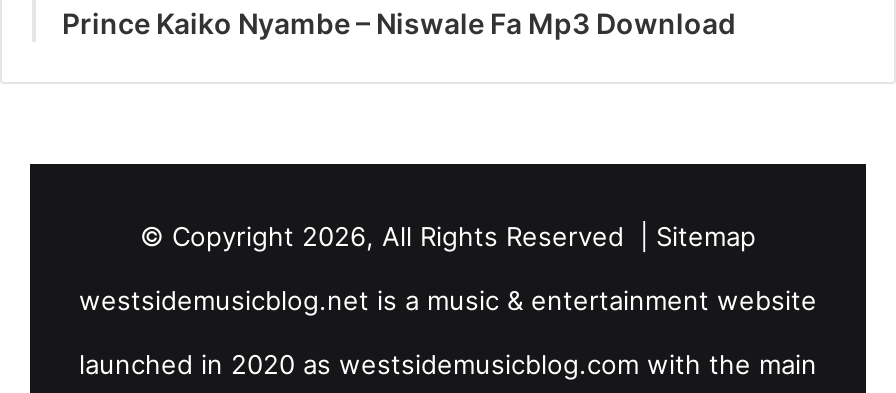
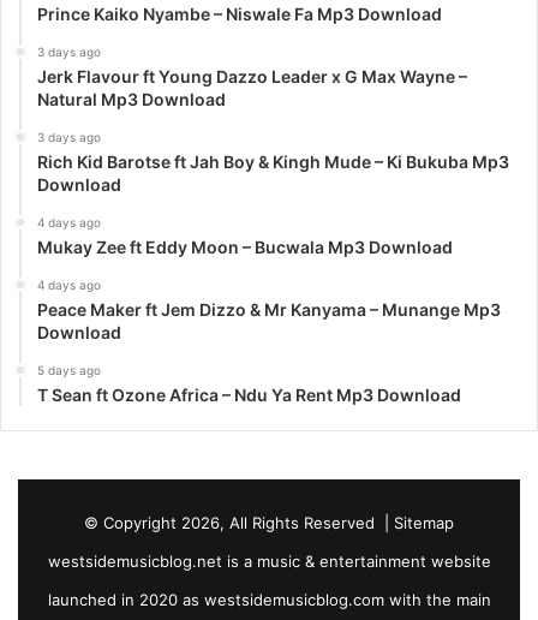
none -> [37,44,509,405] 3 days ago | Jerk Flavour ft Young Dazzo Leader x G Max Wayne – | Natural Mp3 Download | 3 days ago | Rich Kid Barotse ft Jah Boy & Kingh Mude – Ki Bukuba Mp3 | Download | 4 days ago | Mukay Zee ft Eddy Moon – Bucwala Mp3 Download | 4 days ago | Peace Maker ft Jem Dizzo & Mr Kanyama – Munange Mp3 | Download | 5 days ago | T Sean ft Ozone Africa – Ndu Ya Rent Mp3 Download

